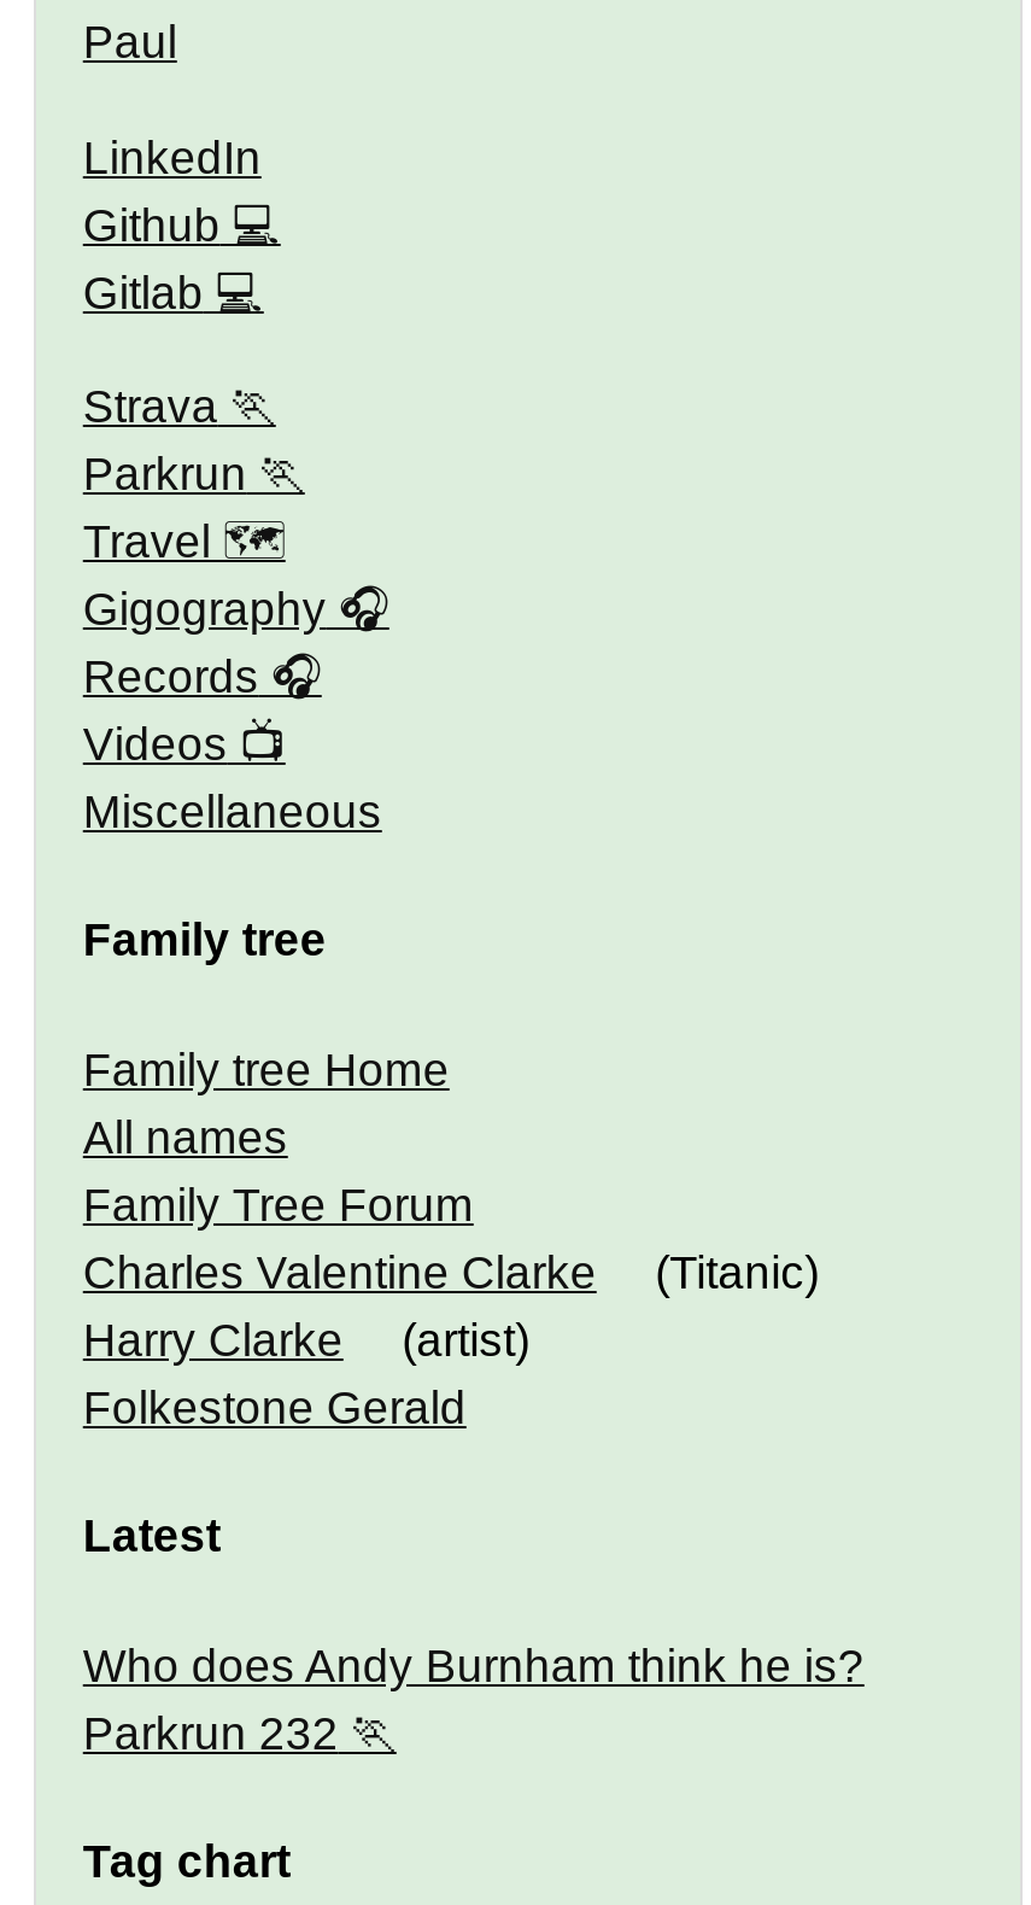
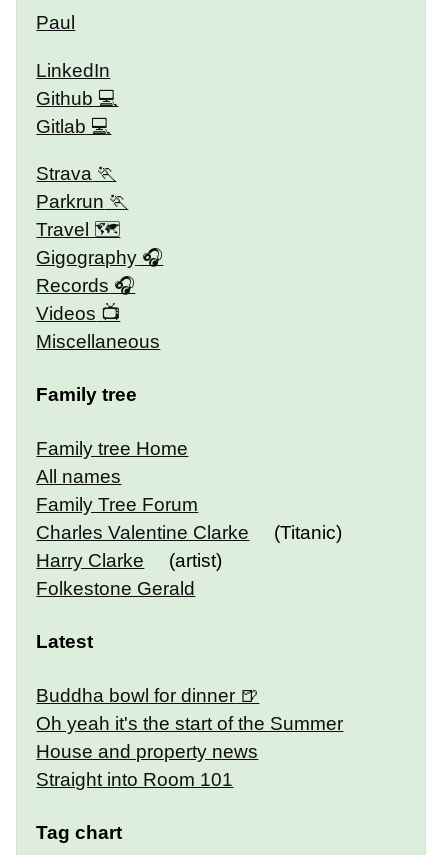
[83,1641,864,1759] Who does Andy Burnham think he is? | Parkrun 232 -> [36,685,343,790] Buddha bowl for dinner | Oh yeah it's the start of the Summer | House and property news | Straight into Room 101

